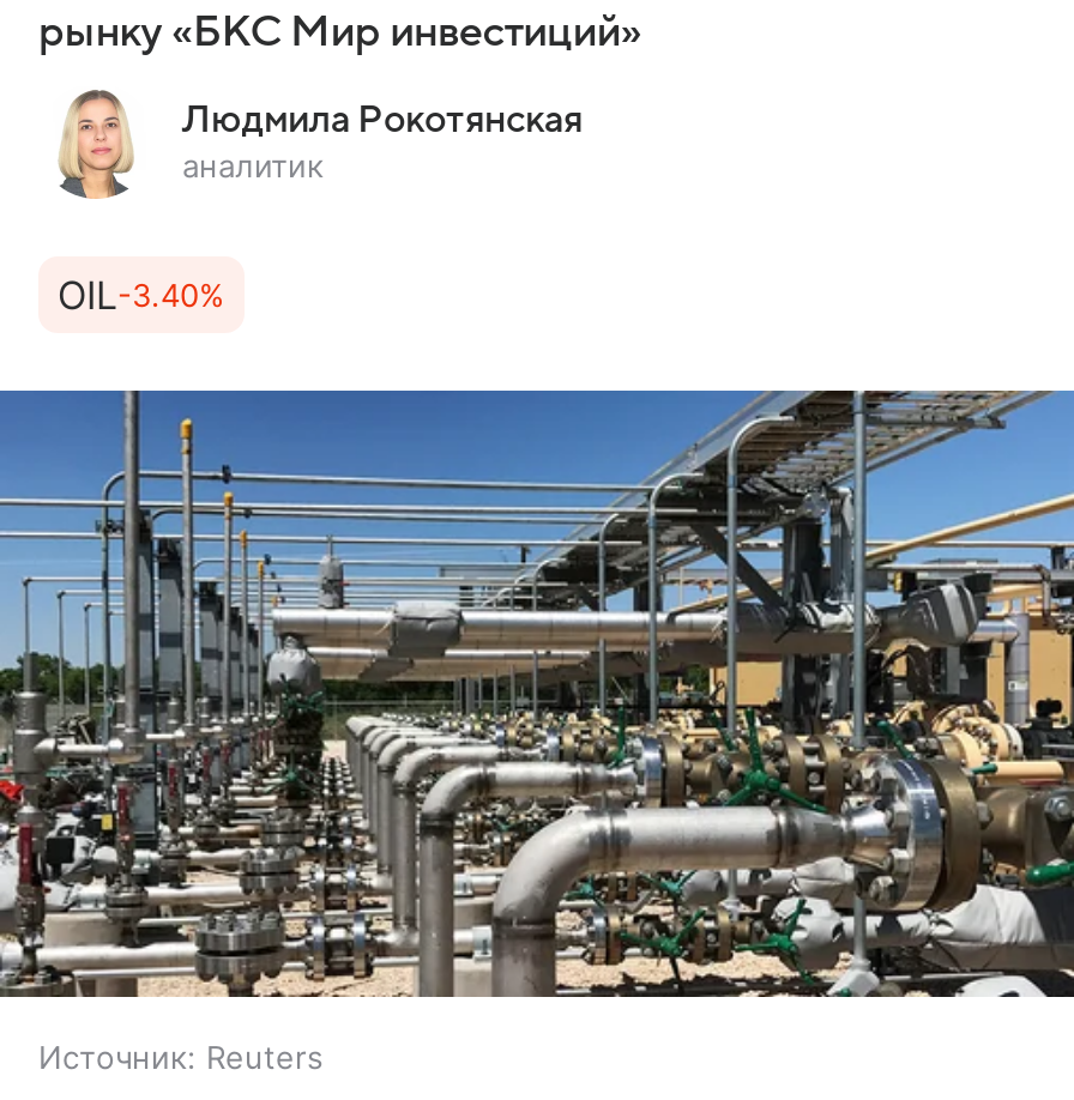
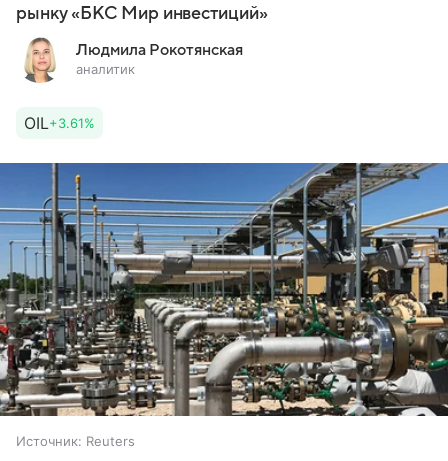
[58,271,225,319] OIL-3.40% -> [24,113,95,133] OIL+3.61%

